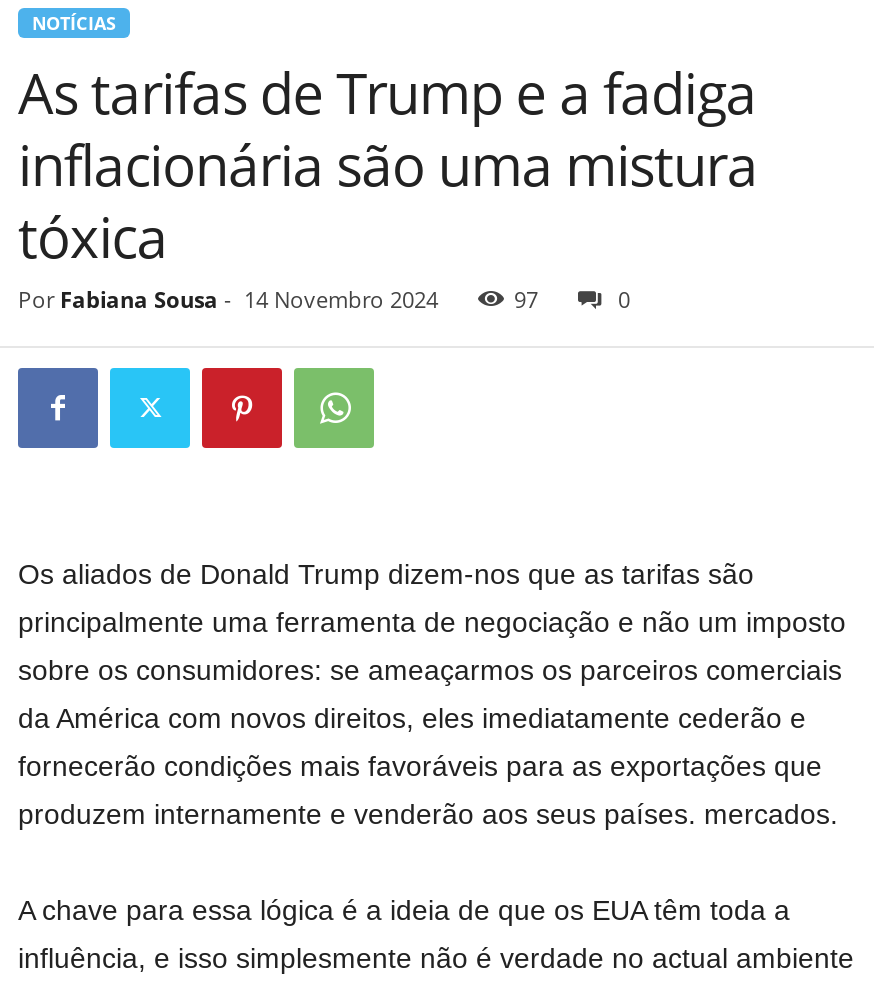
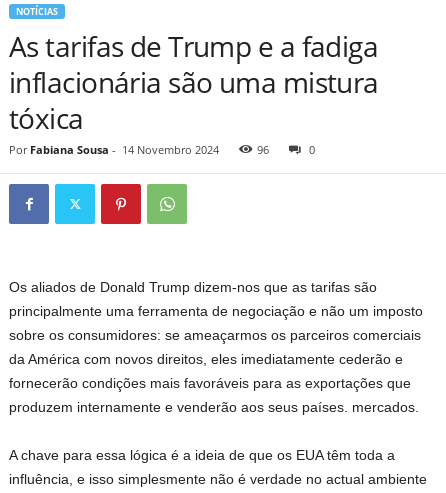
[514,284,538,314] 97 -> [257,142,269,157] 96

